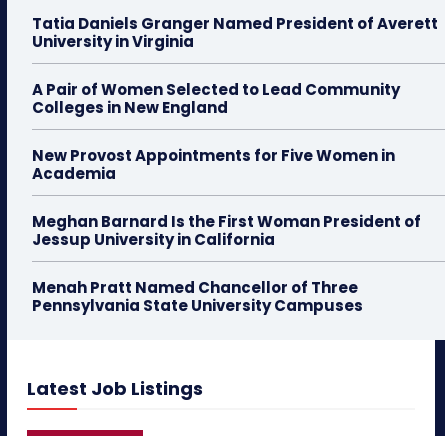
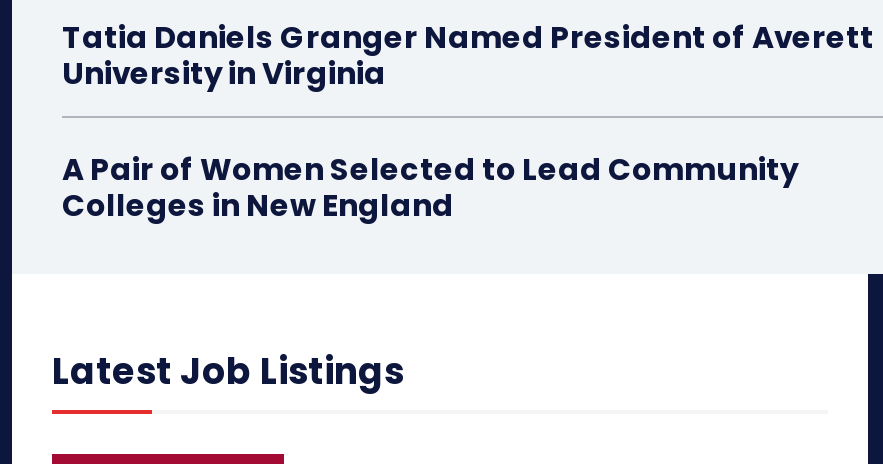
[32,145,421,316] New Provost Appointments for Five Women in | Academia | Meghan Barnard Is the First Woman President of | Jessup University in California | Menah Pratt Named Chancellor of Three | Pennsylvania State University Campuses -> none

